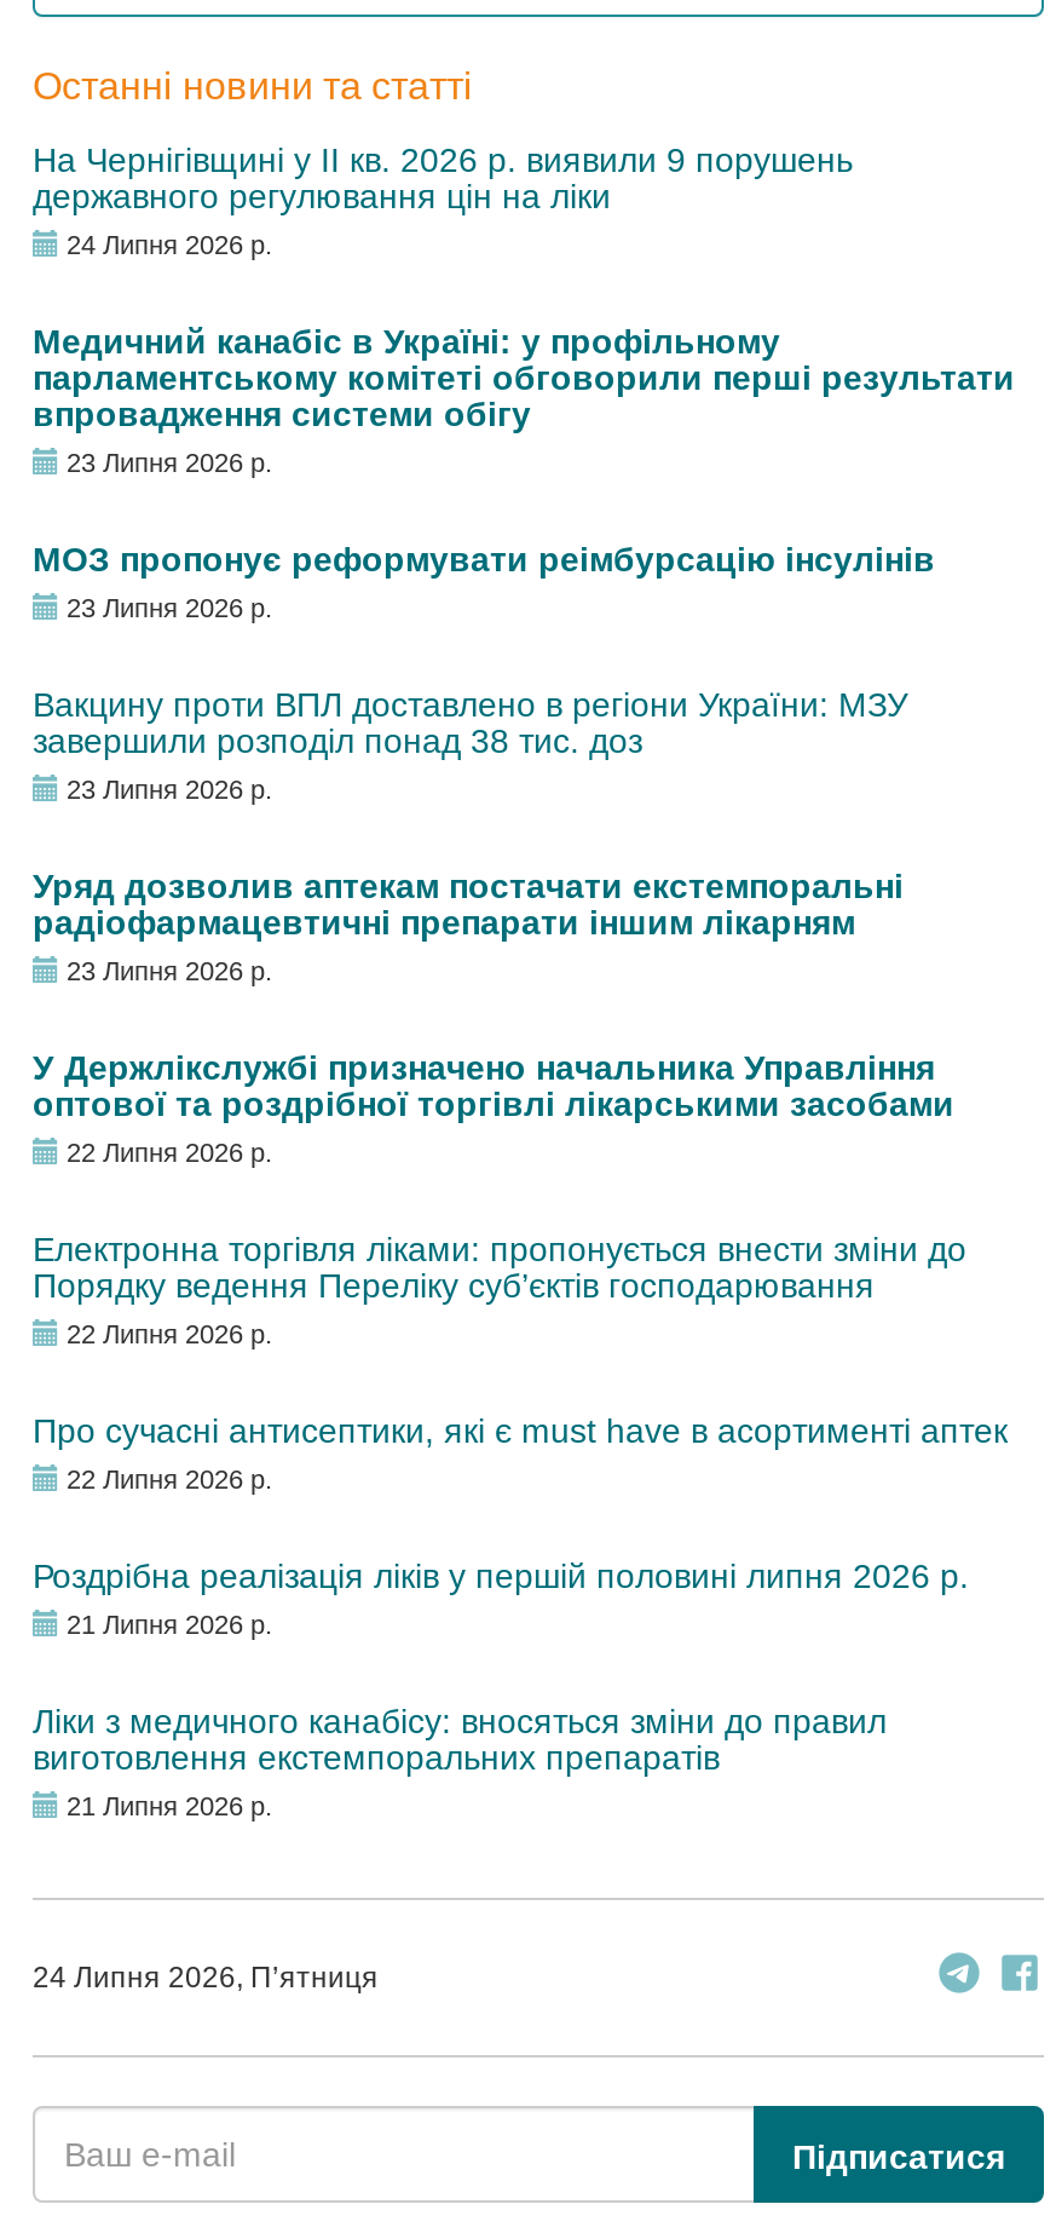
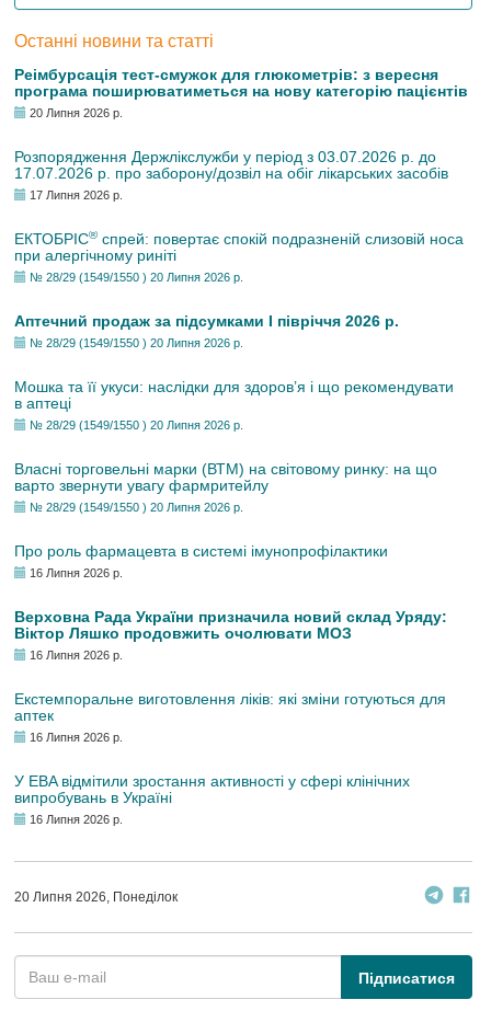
[33,140,853,259] На Чернігівщині у ІІ кв. 2026 р. виявили 9 порушень | державного регулювання цін на ліки | 24 Липня 2026 р. -> [14,66,468,119] Реімбурсація тест-смужок для глюкометрів: з вересня | програма поширюватиметься на нову категорію пацієнтів | 20 Липня 2026 р.
[33,322,1015,477] Медичний канабіс в Україні: у профільному | парламентському комітеті обговорили перші результати | впровадження системи обігу | 23 Липня 2026 р. -> [14,148,448,202] Розпорядження Держлікслужби у період з 03.07.2026 р. до | 17.07.2026 р. про заборону/дозвіл на обіг лікарських засобів | 17 Липня 2026 р.
[33,540,935,622] МОЗ пропонує реформувати реімбурсацію інсулінів | 23 Липня 2026 р. -> [14,228,464,284] ЕКТОБРІС® спрей: повертає спокій подразненій слизовій носа | при алергічному риніті | № 28/29 (1549/1550 ) 20 Липня 2026 р.
[33,685,908,804] Вакцину проти ВПЛ доставлено в регіони України: МЗУ | завершили розподіл понад 38 тис. доз | 23 Липня 2026 р. -> [14,312,399,349] Аптечний продаж за підсумками І півріччя 2026 р. | № 28/29 (1549/1550 ) 20 Липня 2026 р.
[33,867,904,985] Уряд дозволив аптекам постачати екстемпоральні | радіофармацевтичні препарати іншим лікарням | 23 Липня 2026 р. -> [14,378,454,432] Мошка та її укуси: наслідки для здоров’я і що рекомендувати | в аптеці | № 28/29 (1549/1550 ) 20 Липня 2026 р.
[33,1048,954,1167] У Держлікслужбі призначено начальника Управління | оптової та роздрібної торгівлі лікарськими засобами | 22 Липня 2026 р. -> [14,460,437,514] Власні торговельні марки (ВТМ) на світовому ринку: на що | варто звернути увагу фармритейлу | № 28/29 (1549/1550 ) 20 Липня 2026 р.
[33,1230,966,1348] Електронна торгівля ліками: пропонується внести зміни до | Порядку ведення Переліку суб’єктів господарювання | 22 Липня 2026 р. -> [14,542,388,579] Про роль фармацевта в системі імунопрофілактики | 16 Липня 2026 р.
[33,1411,1008,1494] Про сучасні антисептики, які є must have в асортименті аптек | 22 Липня 2026 р. -> [14,608,447,662] Верховна Рада України призначила новий склад Уряду: | Віктор Ляшко продовжить очолювати МОЗ | 16 Липня 2026 р.
[33,1556,969,1639] Роздрібна реалізація ліків у першій половині липня 2026 р. | 21 Липня 2026 р. -> [14,690,446,744] Екстемпоральне виготовлення ліків: які зміни готуються для | аптек | 16 Липня 2026 р.
[33,1702,887,1820] Ліки з медичного канабісу: вносяться зміни до правил | виготовлення екстемпоральних препаратів | 21 Липня 2026 р. -> [14,772,410,826] У EBA відмітили зростання активності у сфері клінічних | випробувань в Україні | 16 Липня 2026 р.
[33,1961,379,1995] 24 Липня 2026, П’ятниця -> [14,889,178,905] 20 Липня 2026, Понеділок

